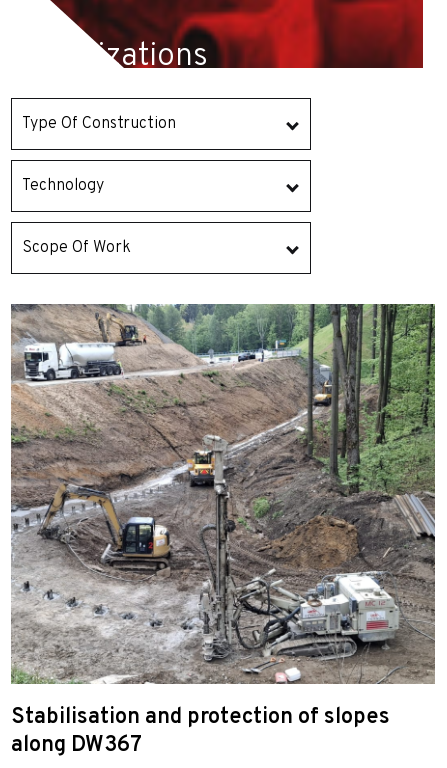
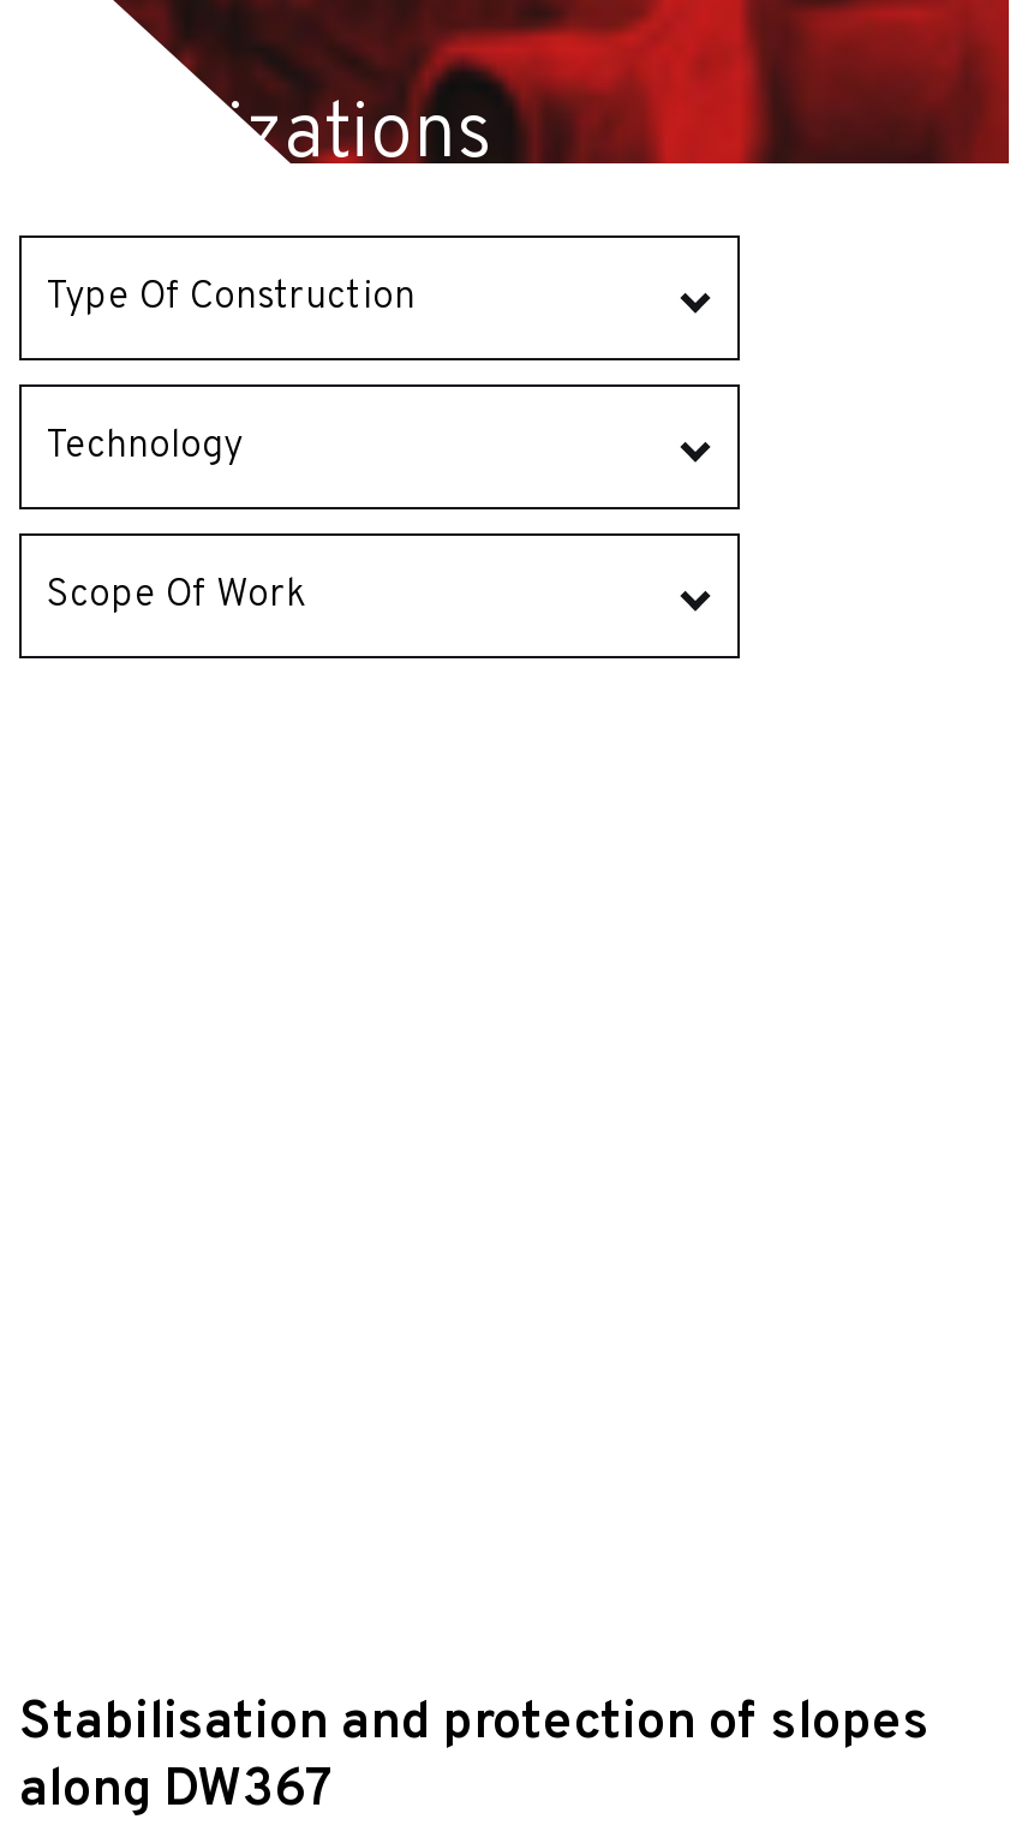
[10,303,436,685] [image] -> none

